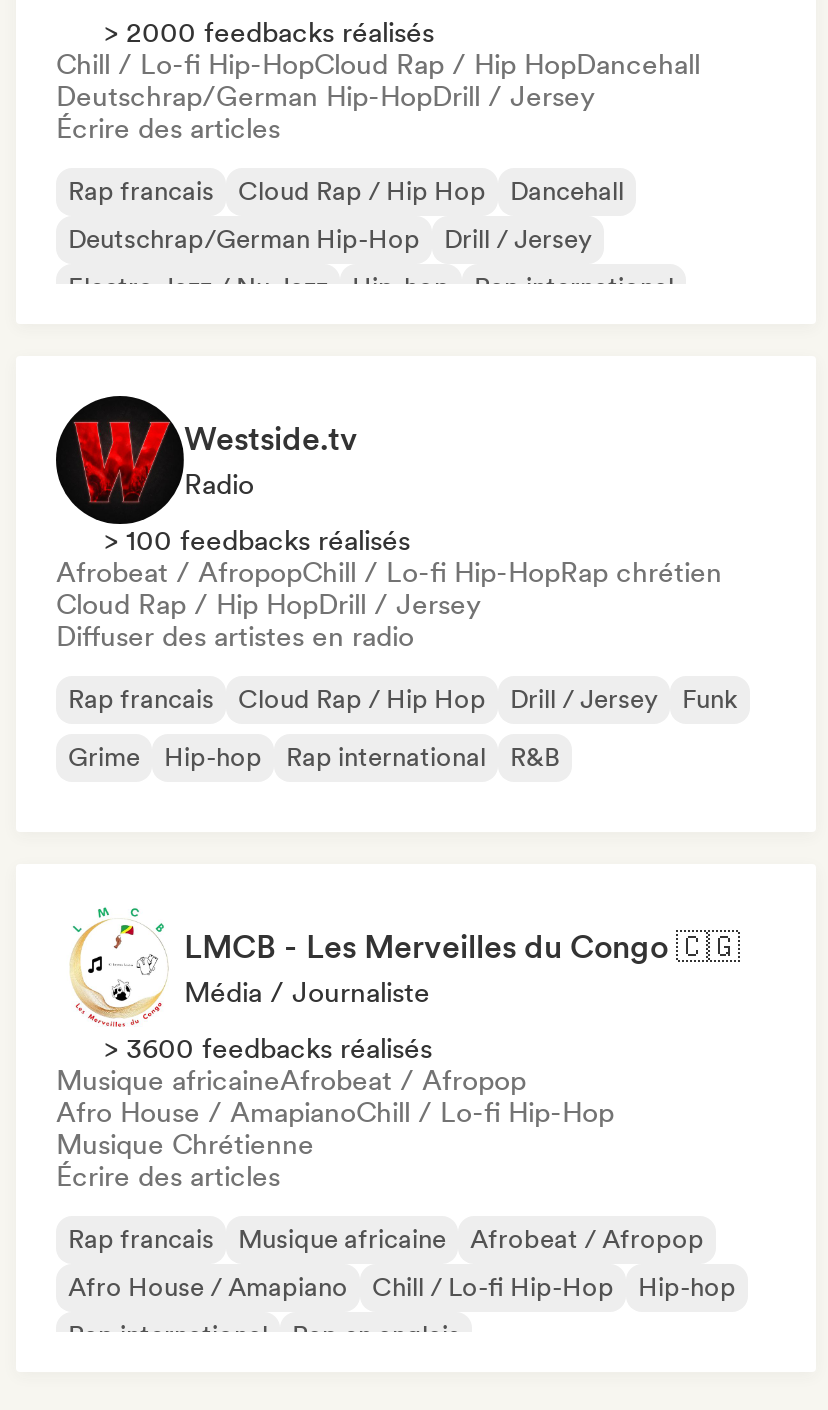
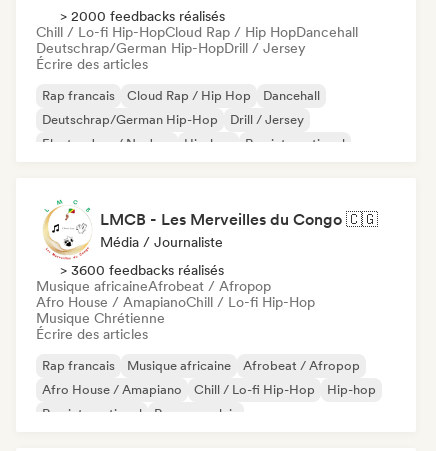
[54,394,738,772] [image] | Westside.tv | Radio | > 100 feedbacks réalisés | Afrobeat / AfropopChill / Lo-fi Hip-HopRap chrétien | Cloud Rap / Hip HopDrill / Jersey | Diffuser des artistes en radio | Rap francais | Cloud Rap / Hip Hop | Drill / Jersey | Funk | Grime | Hip-hop | Rap international | R&B -> none

